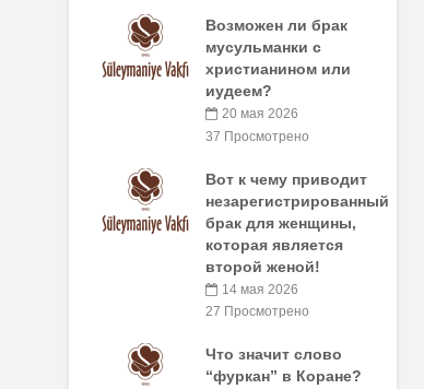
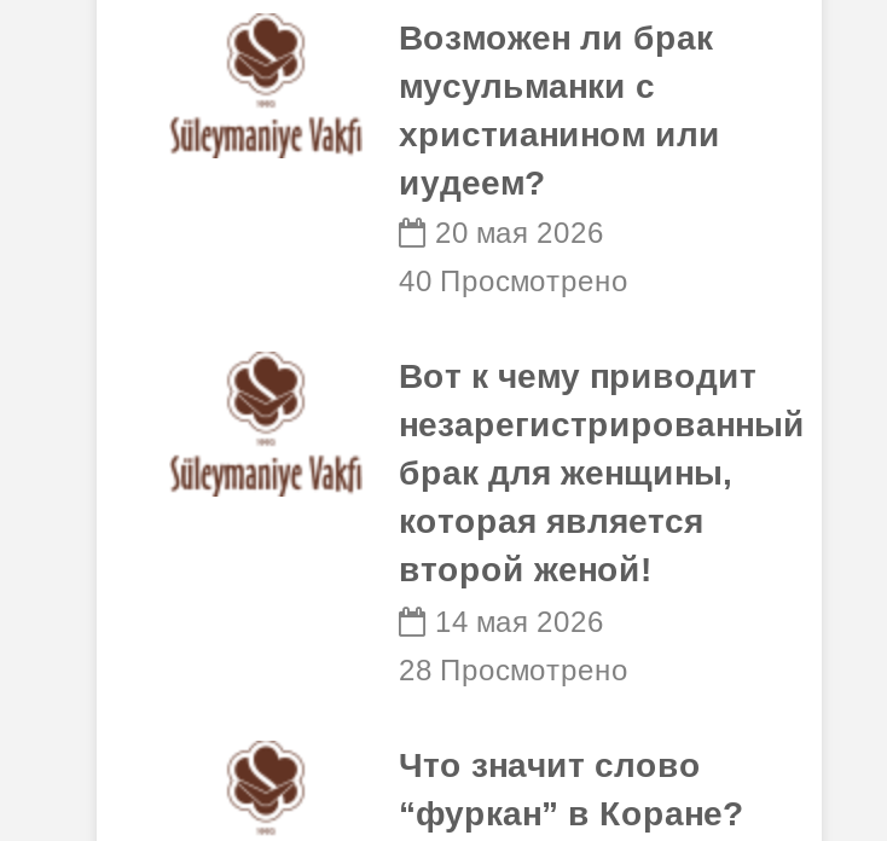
[205,129,309,144] 37 Просмотрено -> [399,265,628,299] 40 Просмотрено
[205,304,309,319] 27 Просмотрено -> [399,653,628,687] 28 Просмотрено

